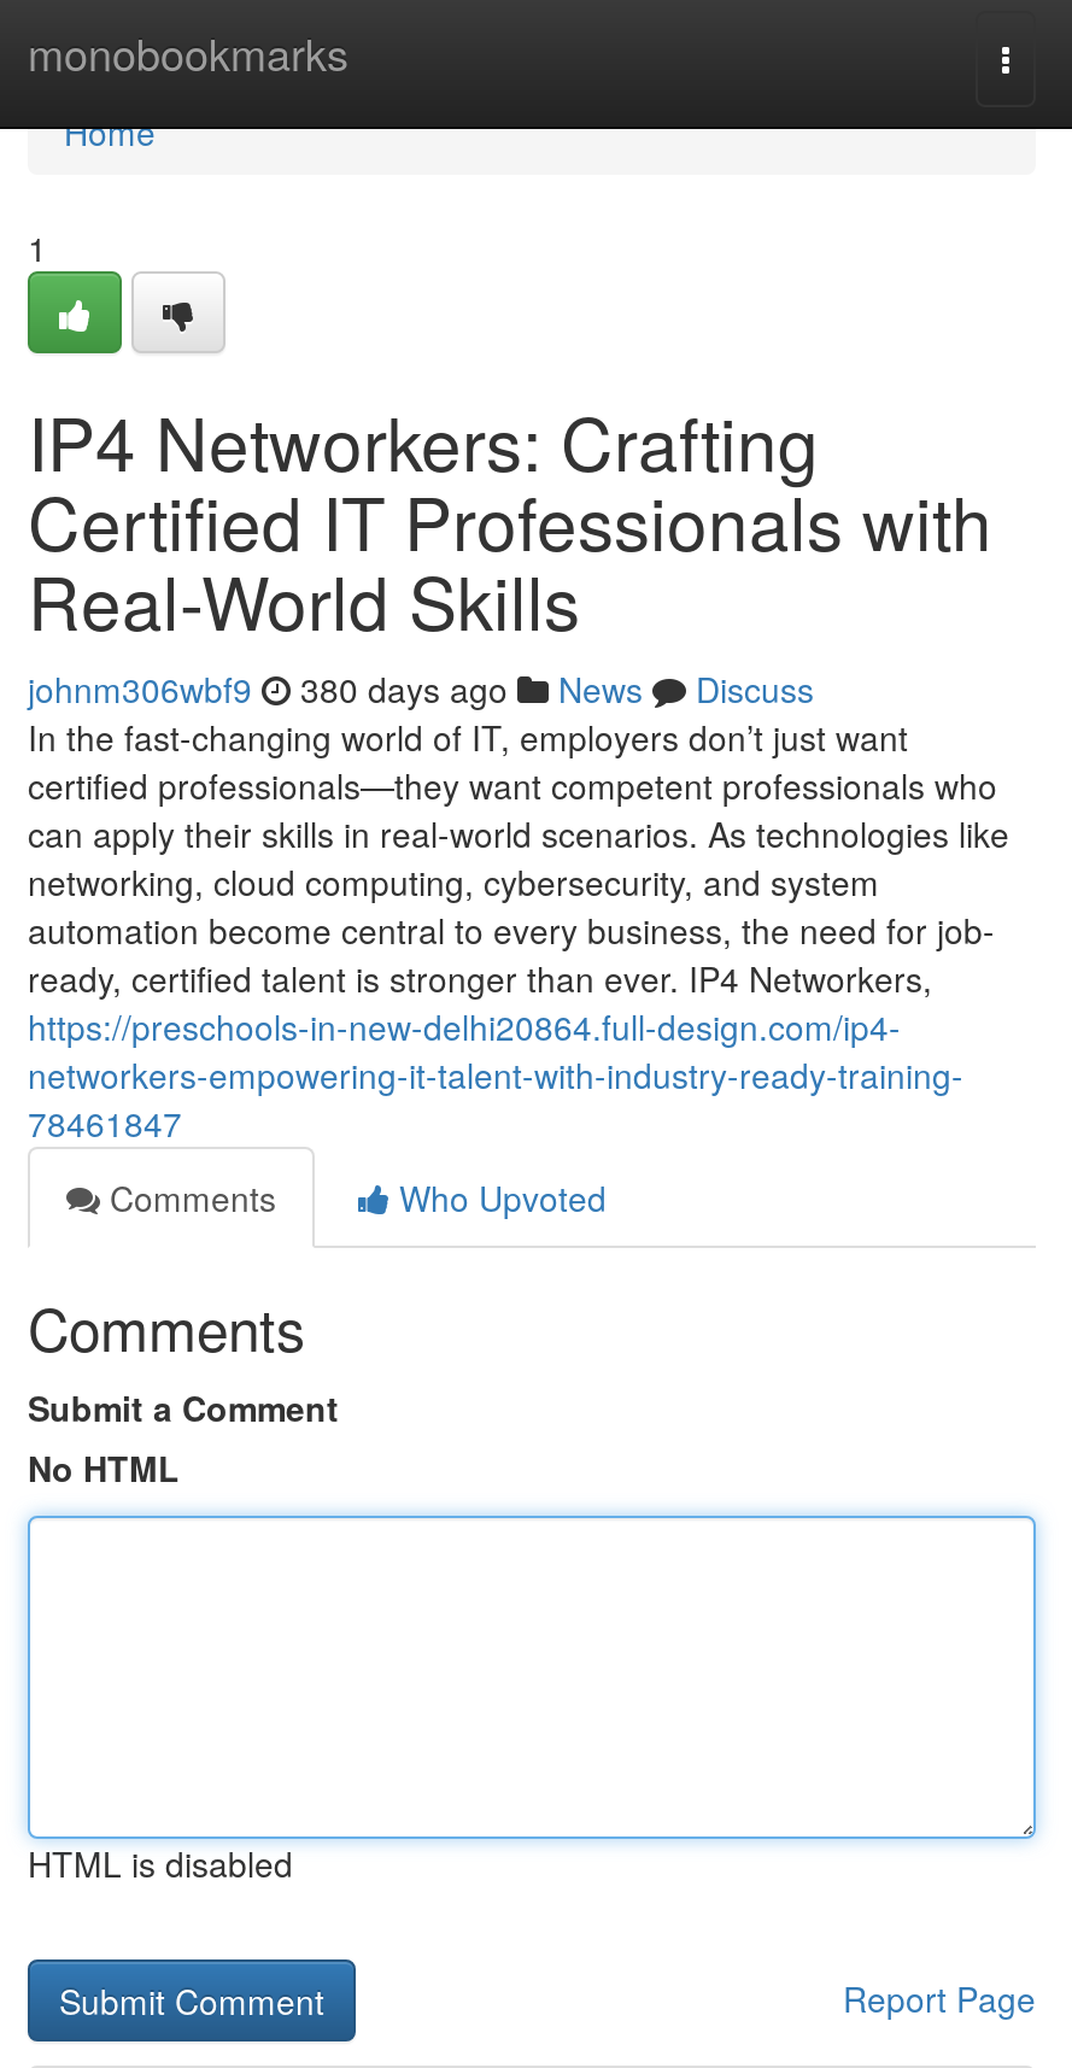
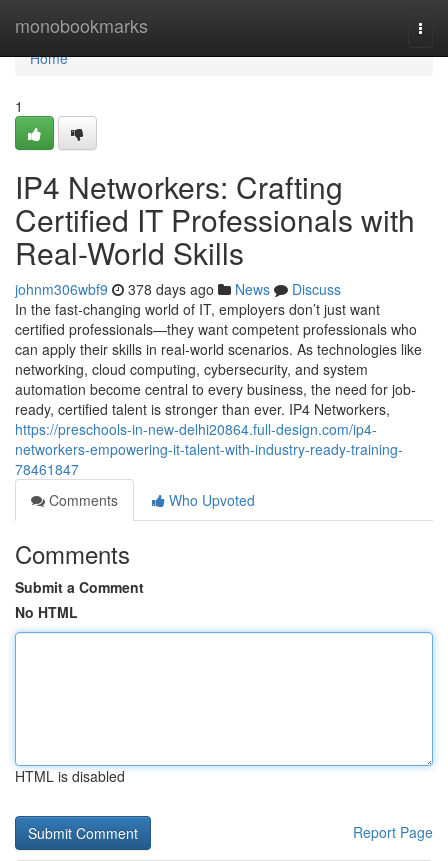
[28,664,814,713] johnm306wbf9 380 days ago News Discuss -> [15,279,341,299] johnm306wbf9 378 days ago News Discuss

